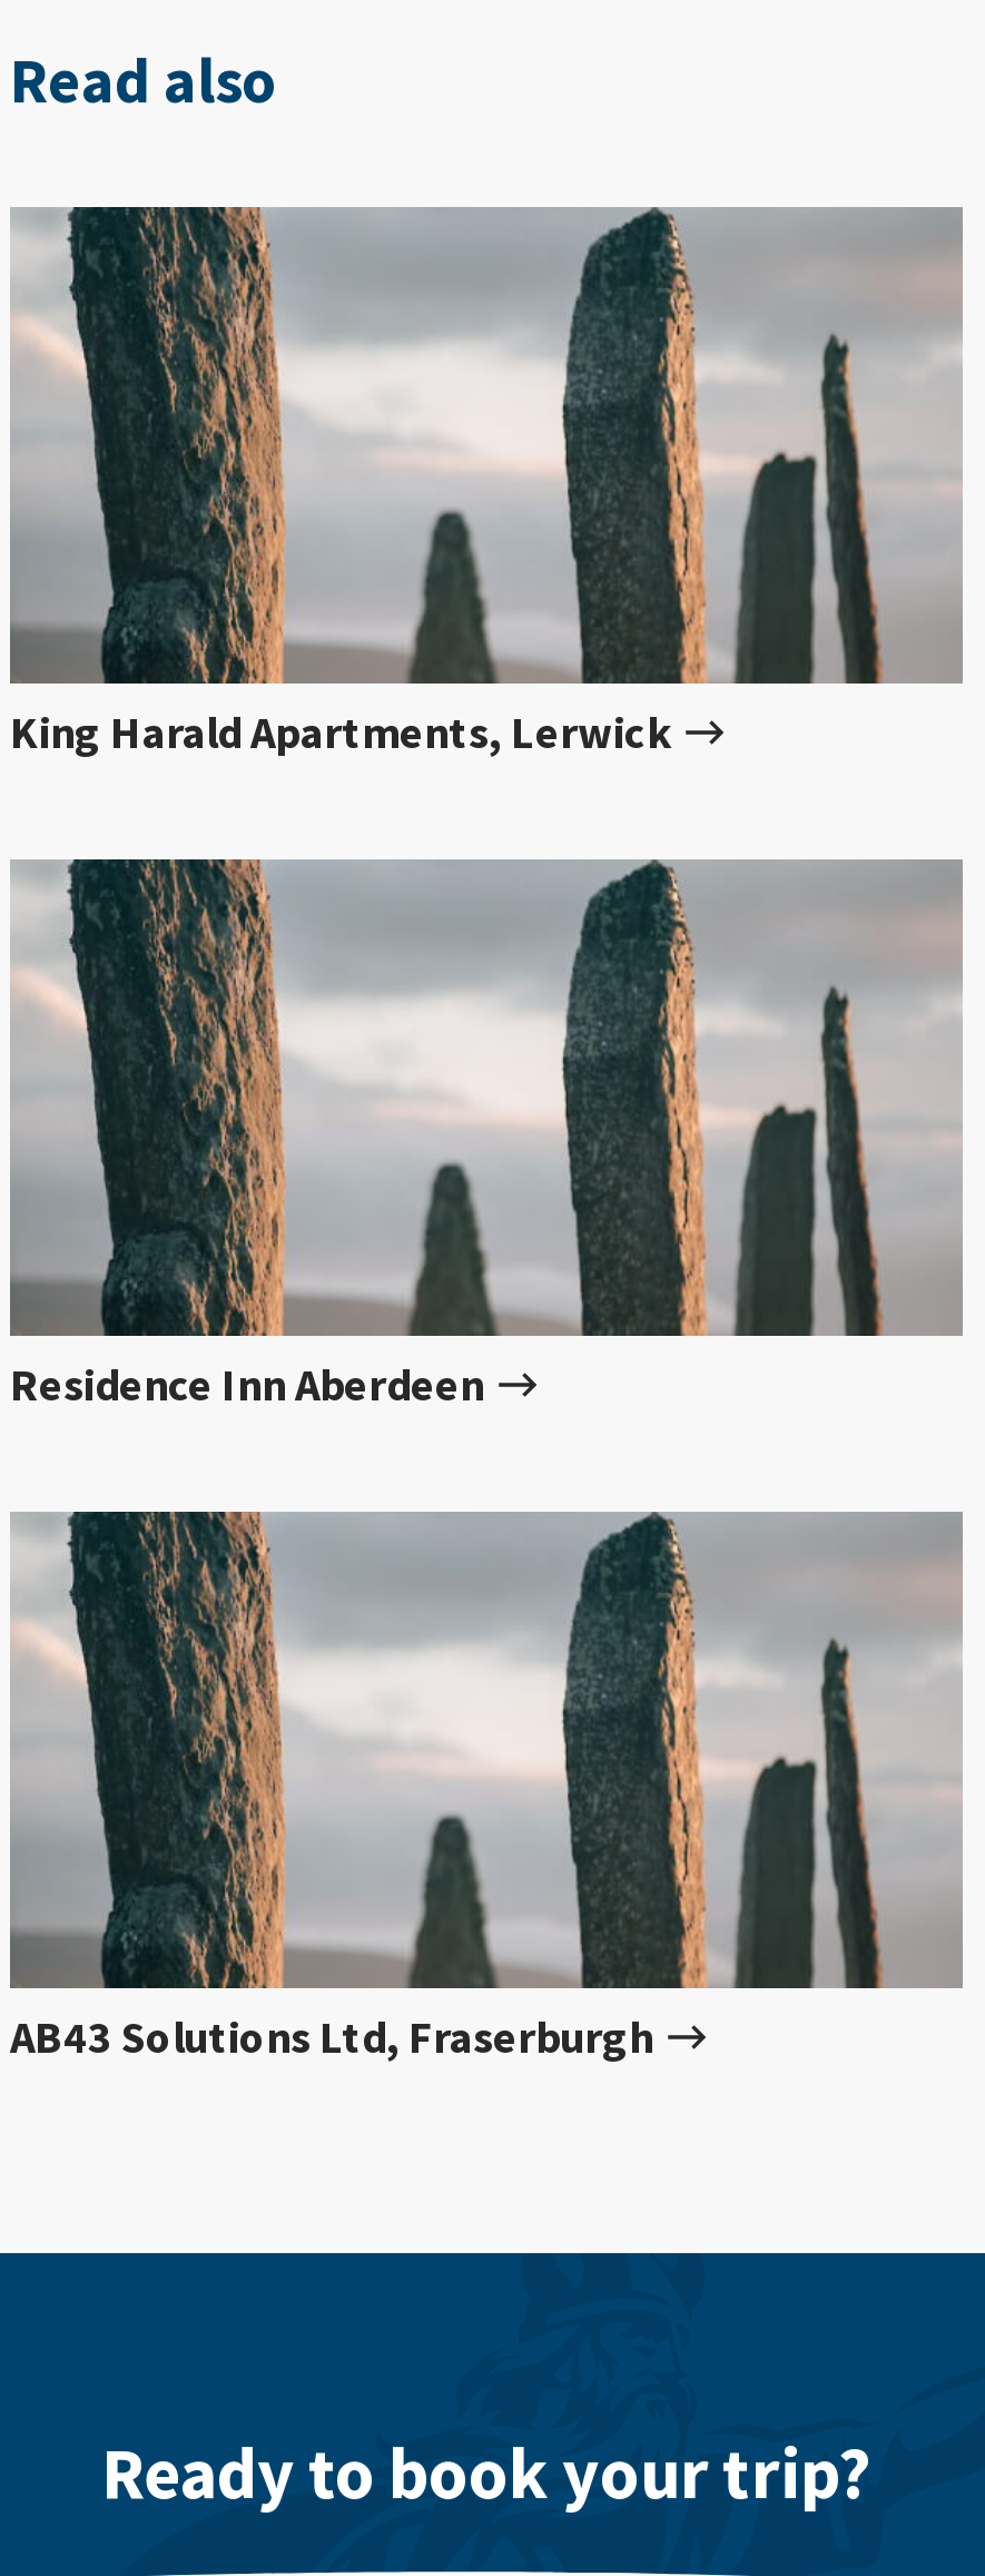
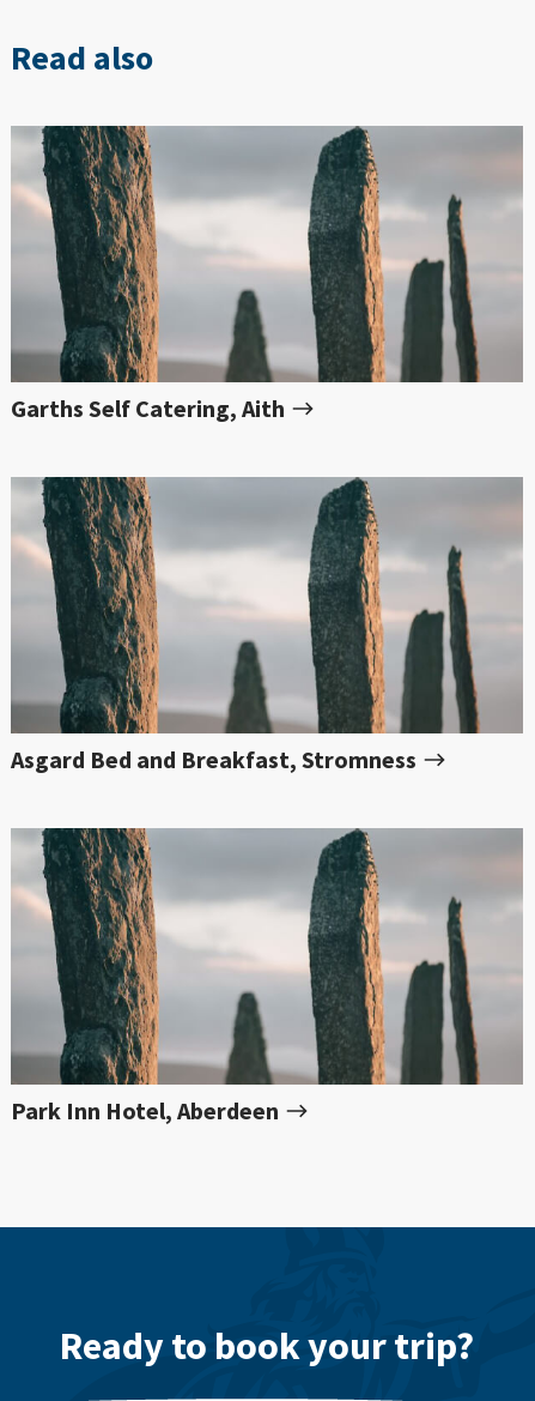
[10,703,671,759] King Harald Apartments, Lerwick -> [11,393,285,423] Garths Self Catering, Aith
[10,1355,484,1411] Residence Inn Aberdeen -> [11,744,417,774] Asgard Bed and Breakfast, Stromness
[10,2008,653,2063] AB43 Solutions Ltd, Fraserburgh -> [11,1095,279,1125] Park Inn Hotel, Aberdeen

